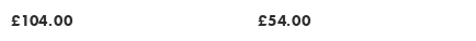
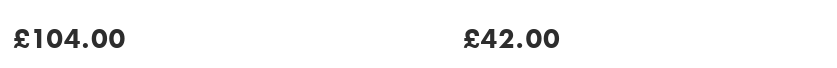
[258,10,311,30] £54.00 -> [463,19,561,55] £42.00

